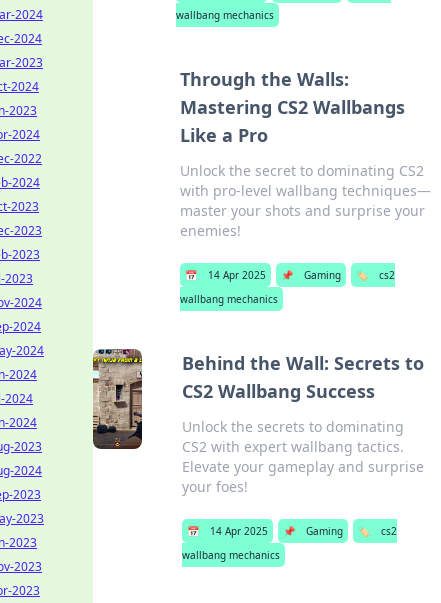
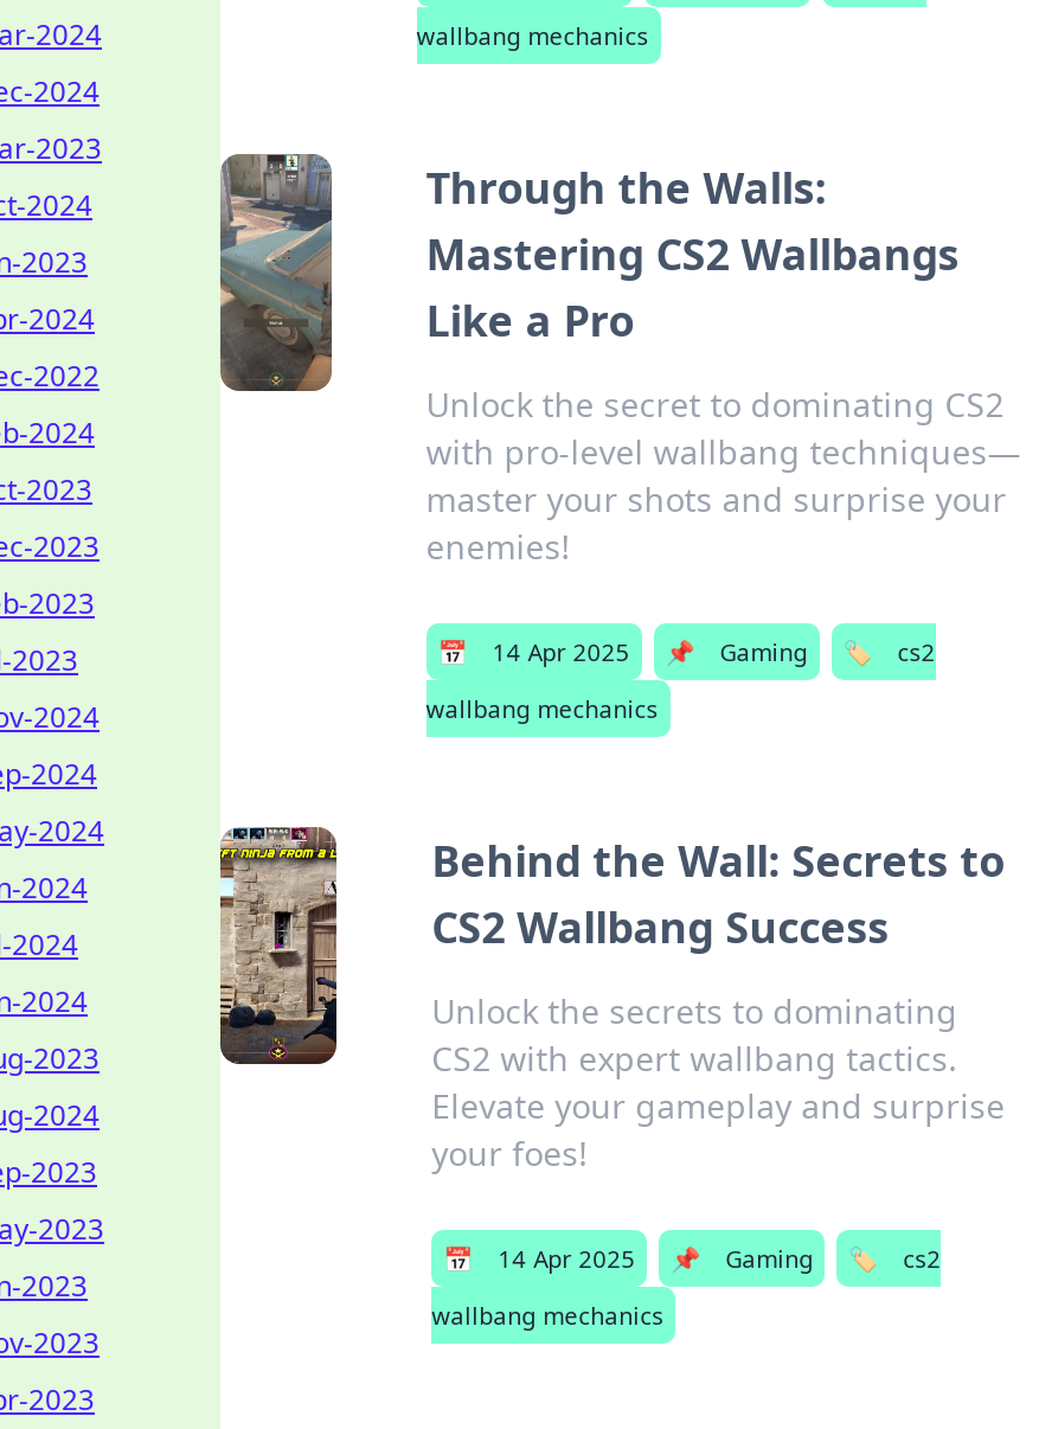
none -> [218,152,334,393] [image]

